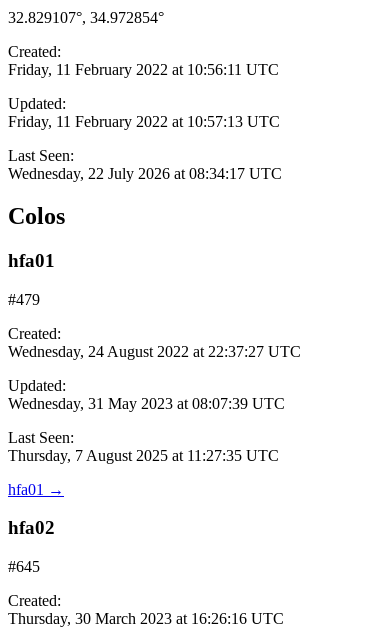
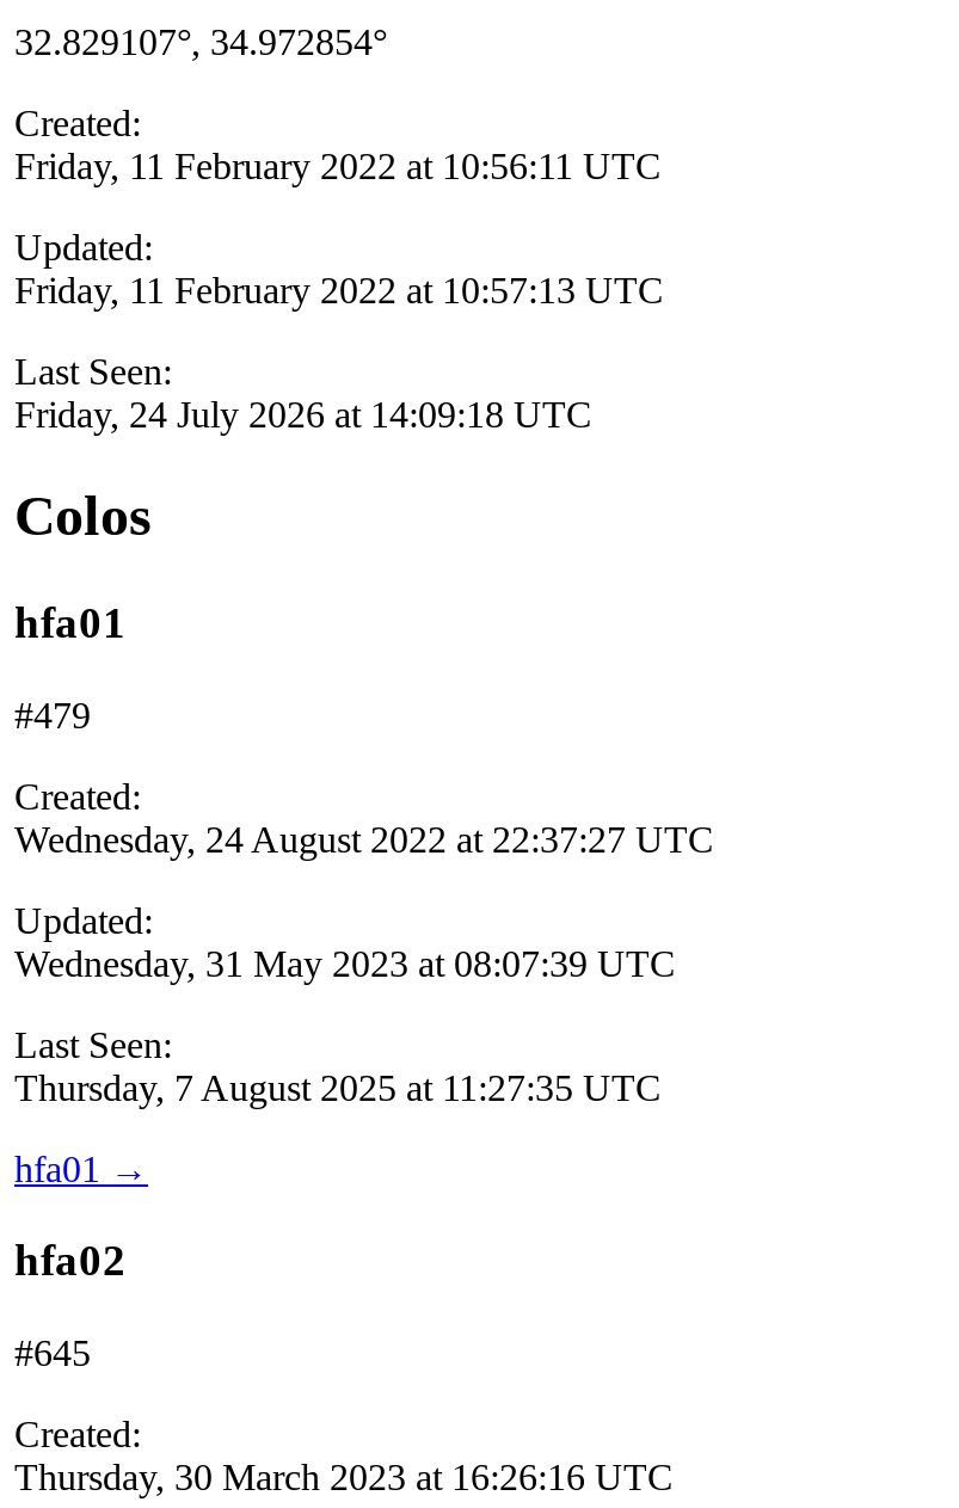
[8,165,282,182] Wednesday, 22 July 2026 at 08:34:17 UTC -> [14,394,592,435] Friday, 24 July 2026 at 14:09:18 UTC

